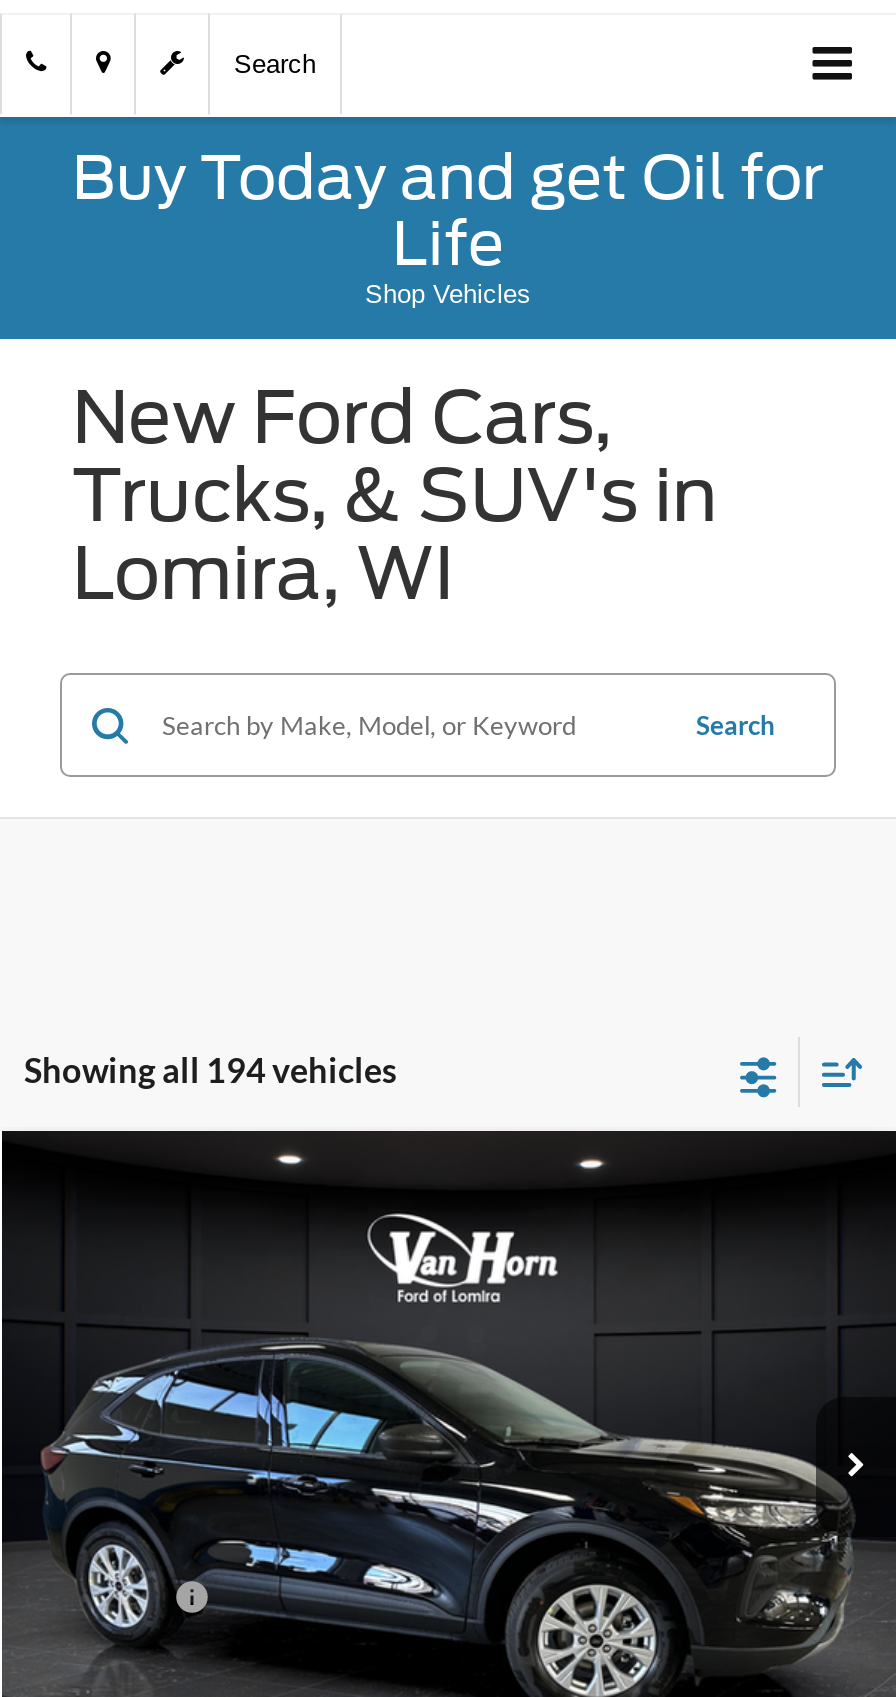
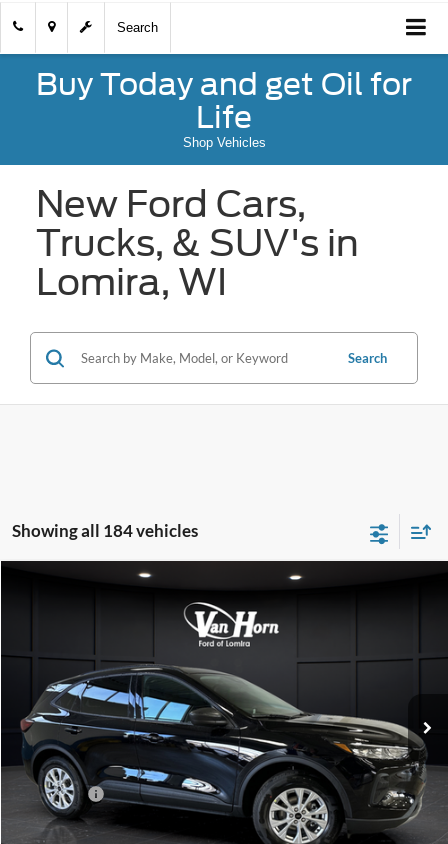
[24,1049,396,1091] Showing all 194 vehicles -> [12,520,198,541] Showing all 184 vehicles

